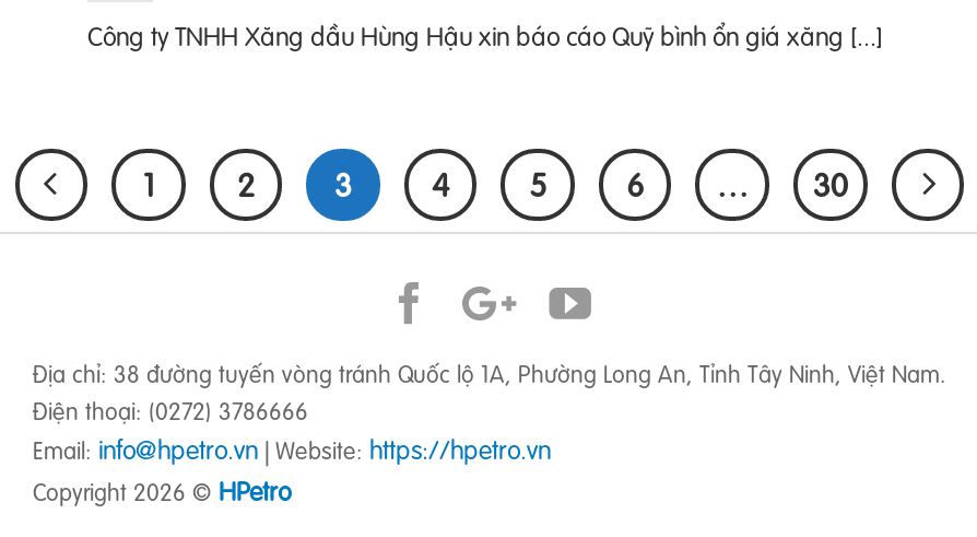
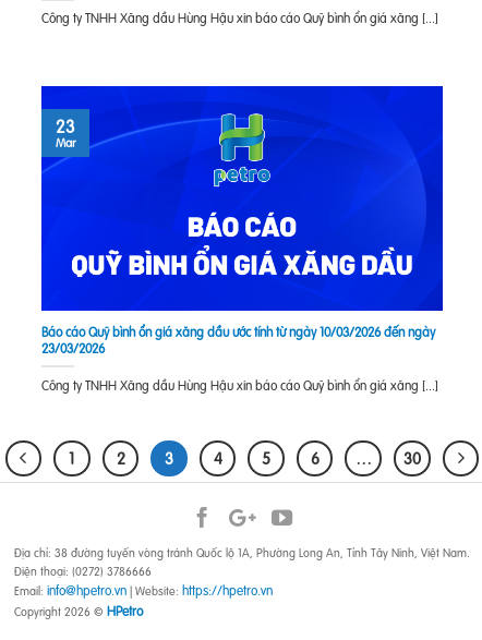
none -> [40,85,444,312] [image] | 23 | Mar
none -> [41,323,438,394] Báo cáo Quỹ bình ổn giá xăng dầu ước tính từ ngày 10/03/2026 đến ngày | 23/03/2026 | Công ty TNHH Xăng dầu Hùng Hậu xin báo cáo Quỹ bình ổn giá xăng [...]

